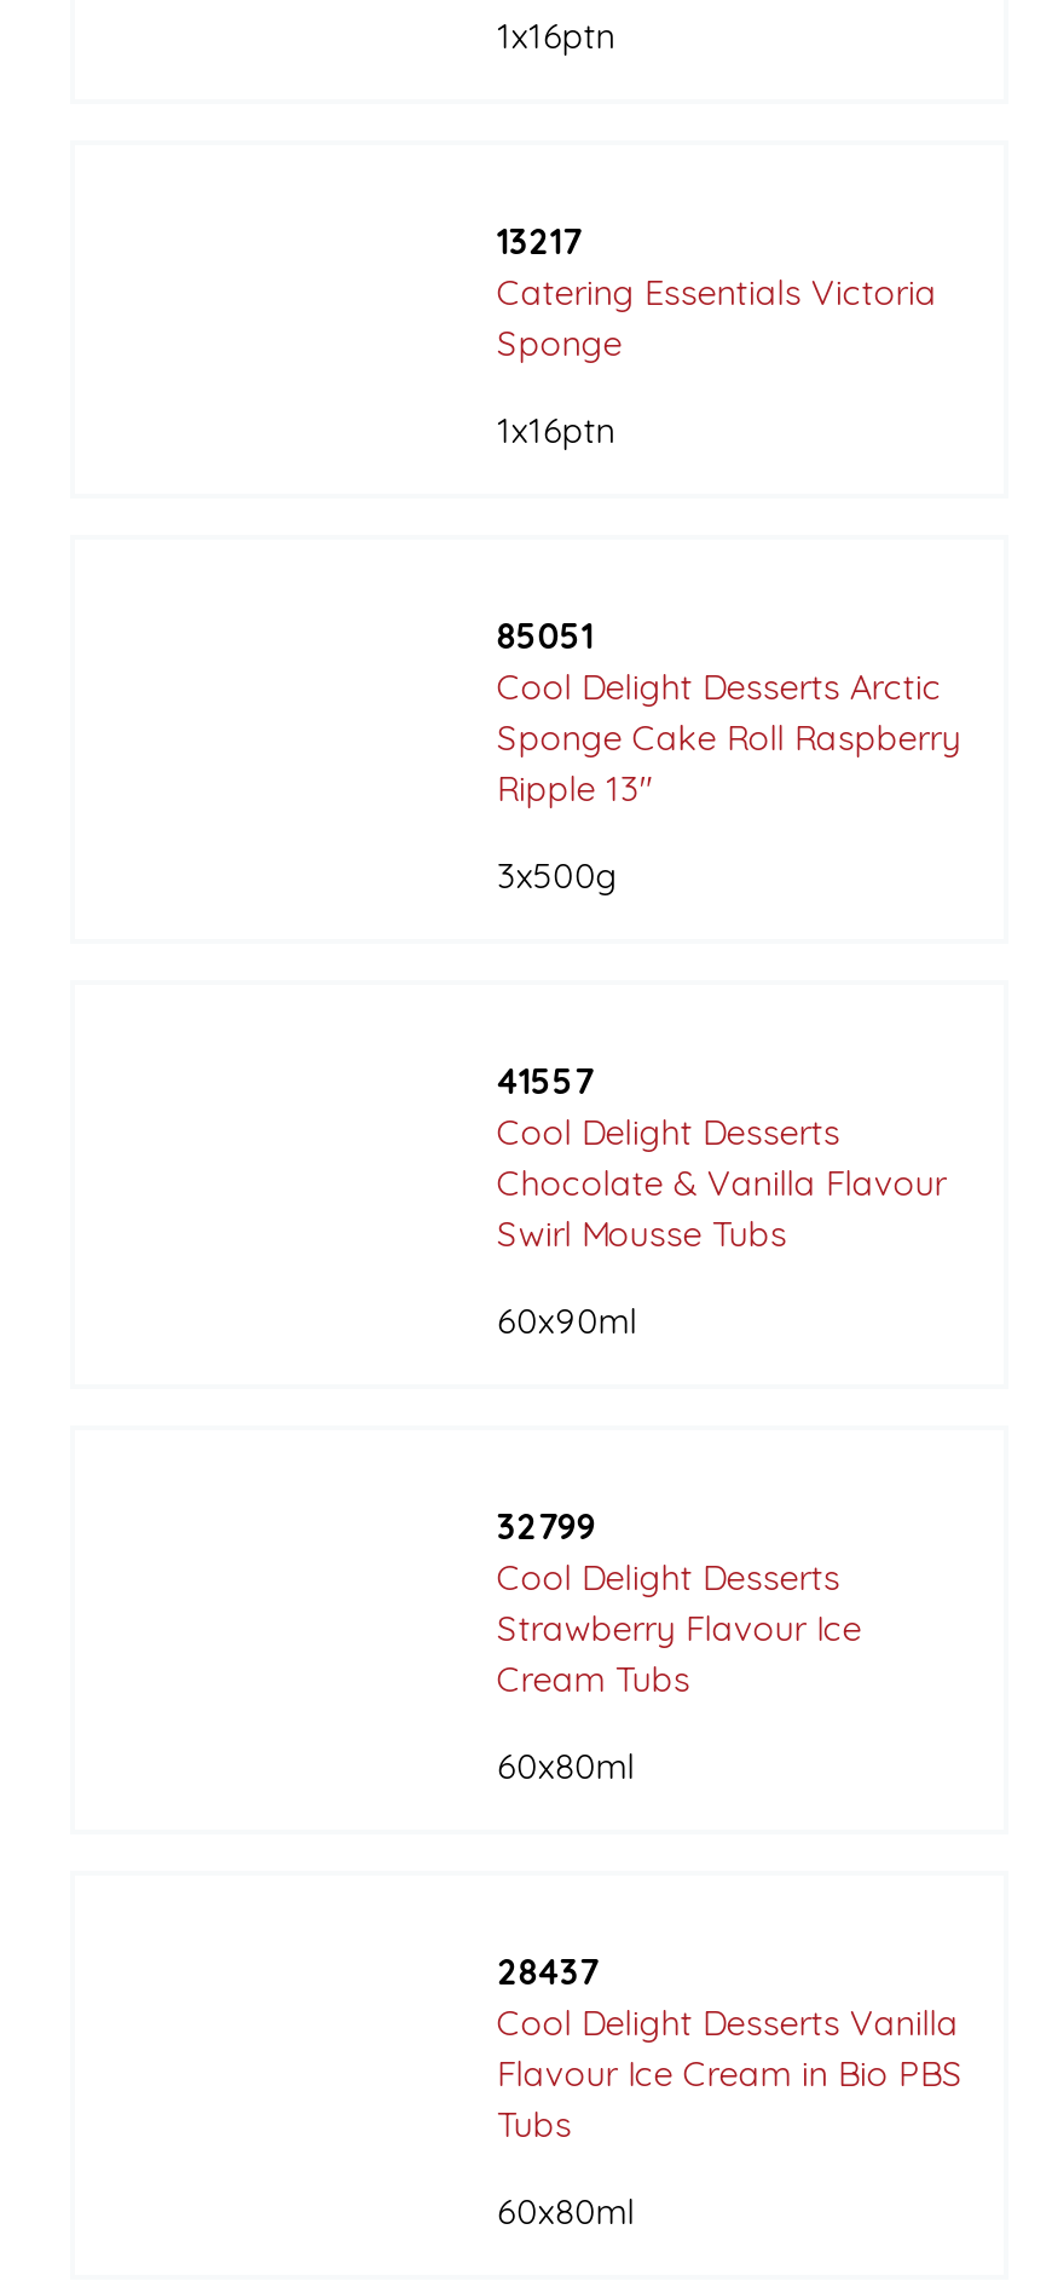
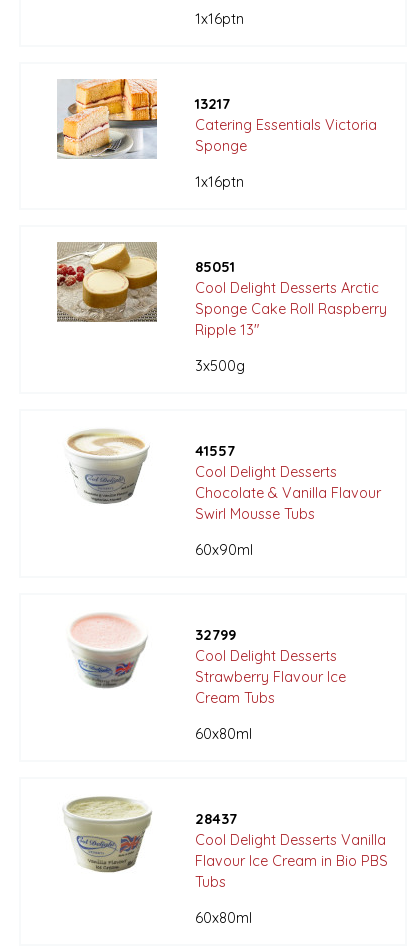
none -> [56,78,158,160] [image]
none -> [56,241,158,323] [image]
none -> [66,428,150,505] [image]
none -> [70,612,148,689] [image]
none -> [63,795,153,874] [image]

